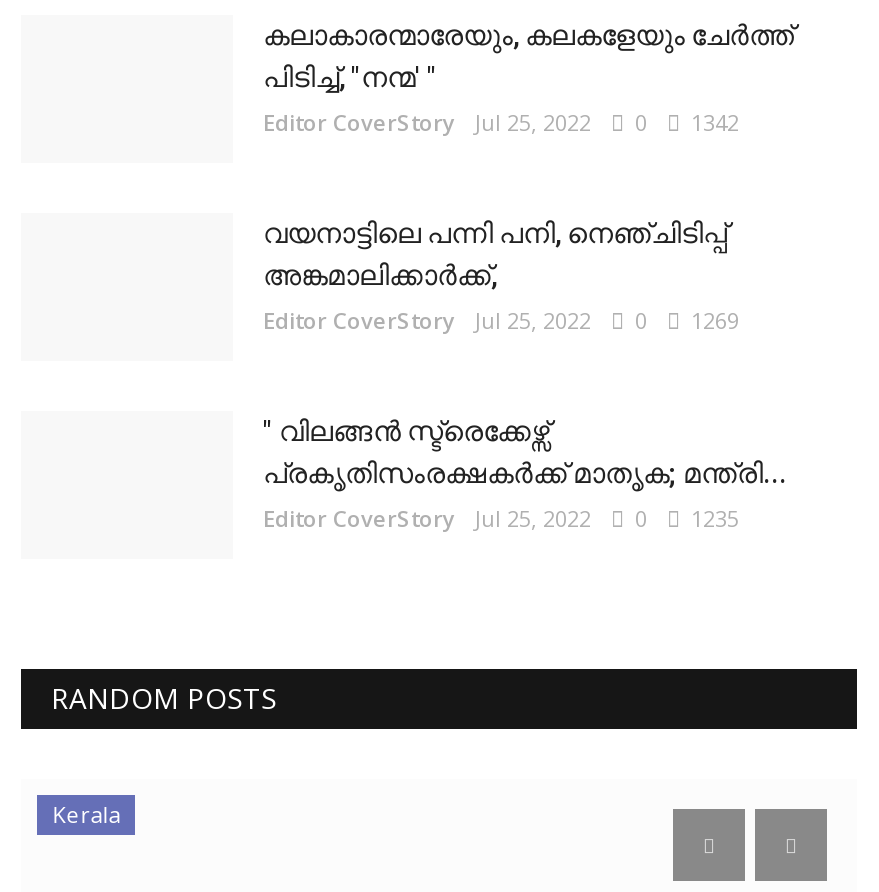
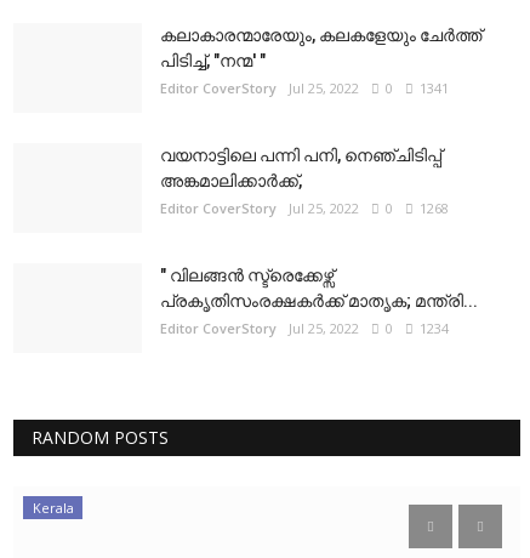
[263,107,739,137] Editor CoverStory Jul 25, 2022 0 1342 -> [160,78,449,97] Editor CoverStory Jul 25, 2022 0 1341
[263,305,739,335] Editor CoverStory Jul 25, 2022 0 1269 -> [160,198,449,217] Editor CoverStory Jul 25, 2022 0 1268
[263,503,739,533] Editor CoverStory Jul 25, 2022 0 1235 -> [160,319,449,337] Editor CoverStory Jul 25, 2022 0 1234

